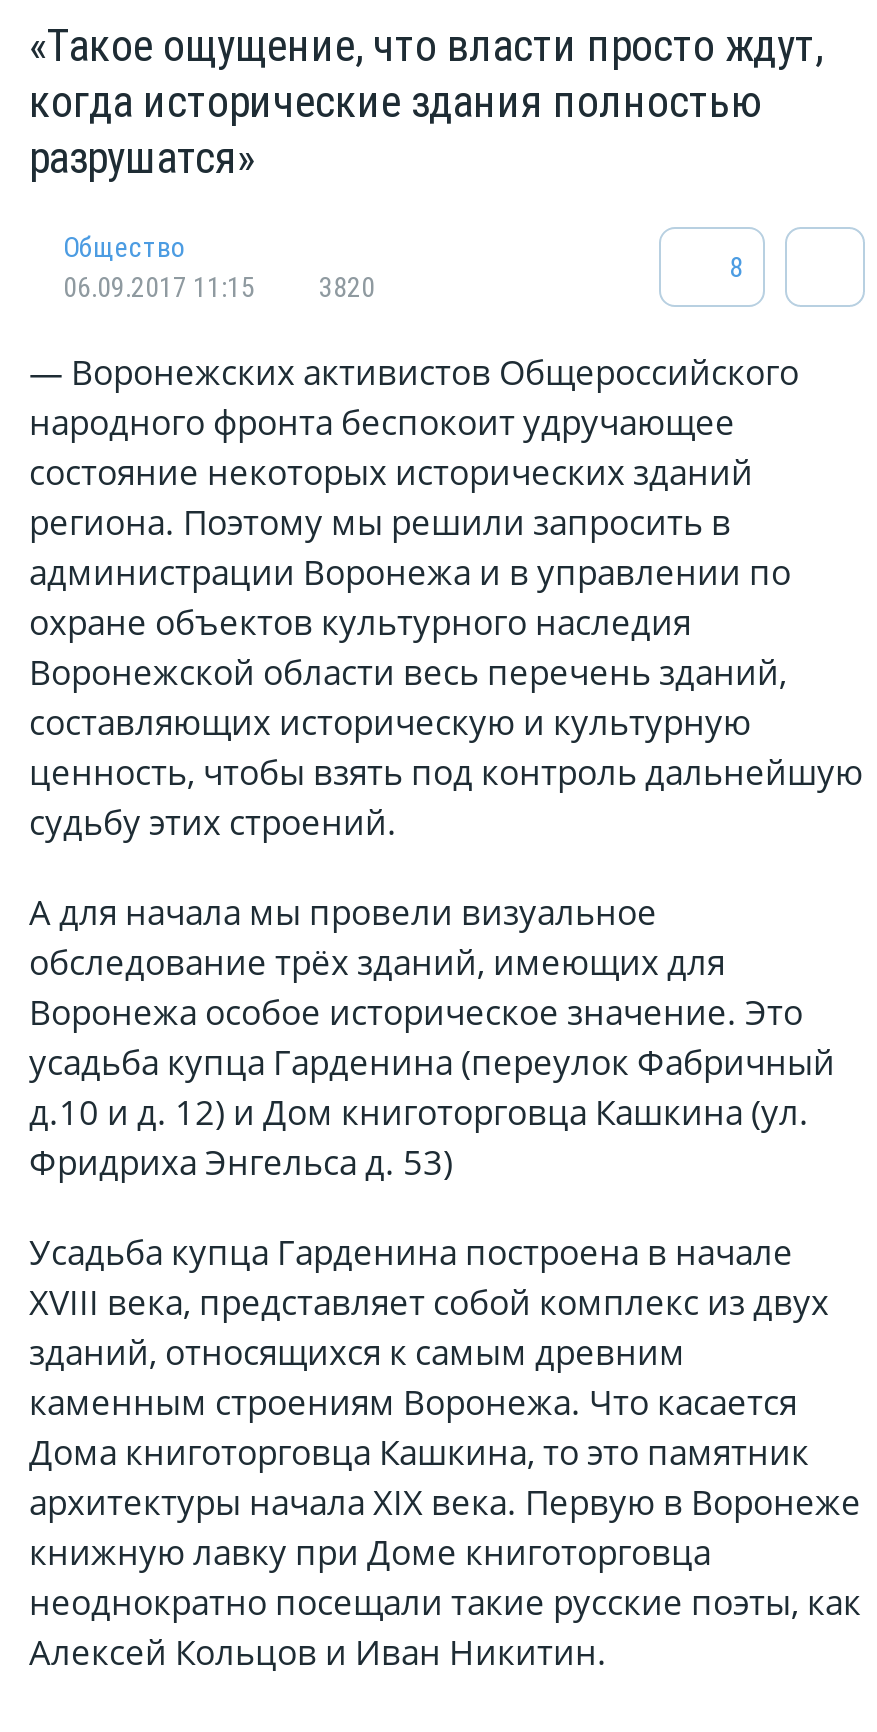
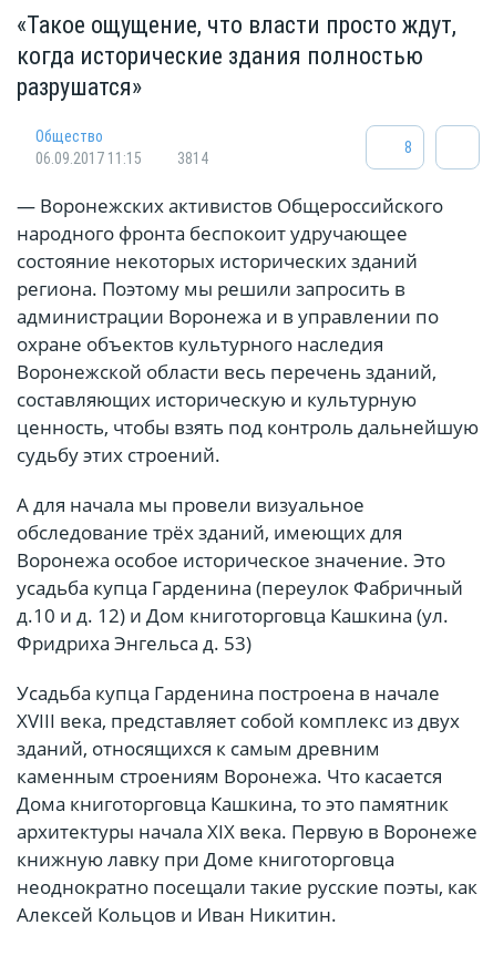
[63,272,375,304] 06.09.2017 11:15 3820 -> [35,150,208,168] 06.09.2017 11:15 3814

